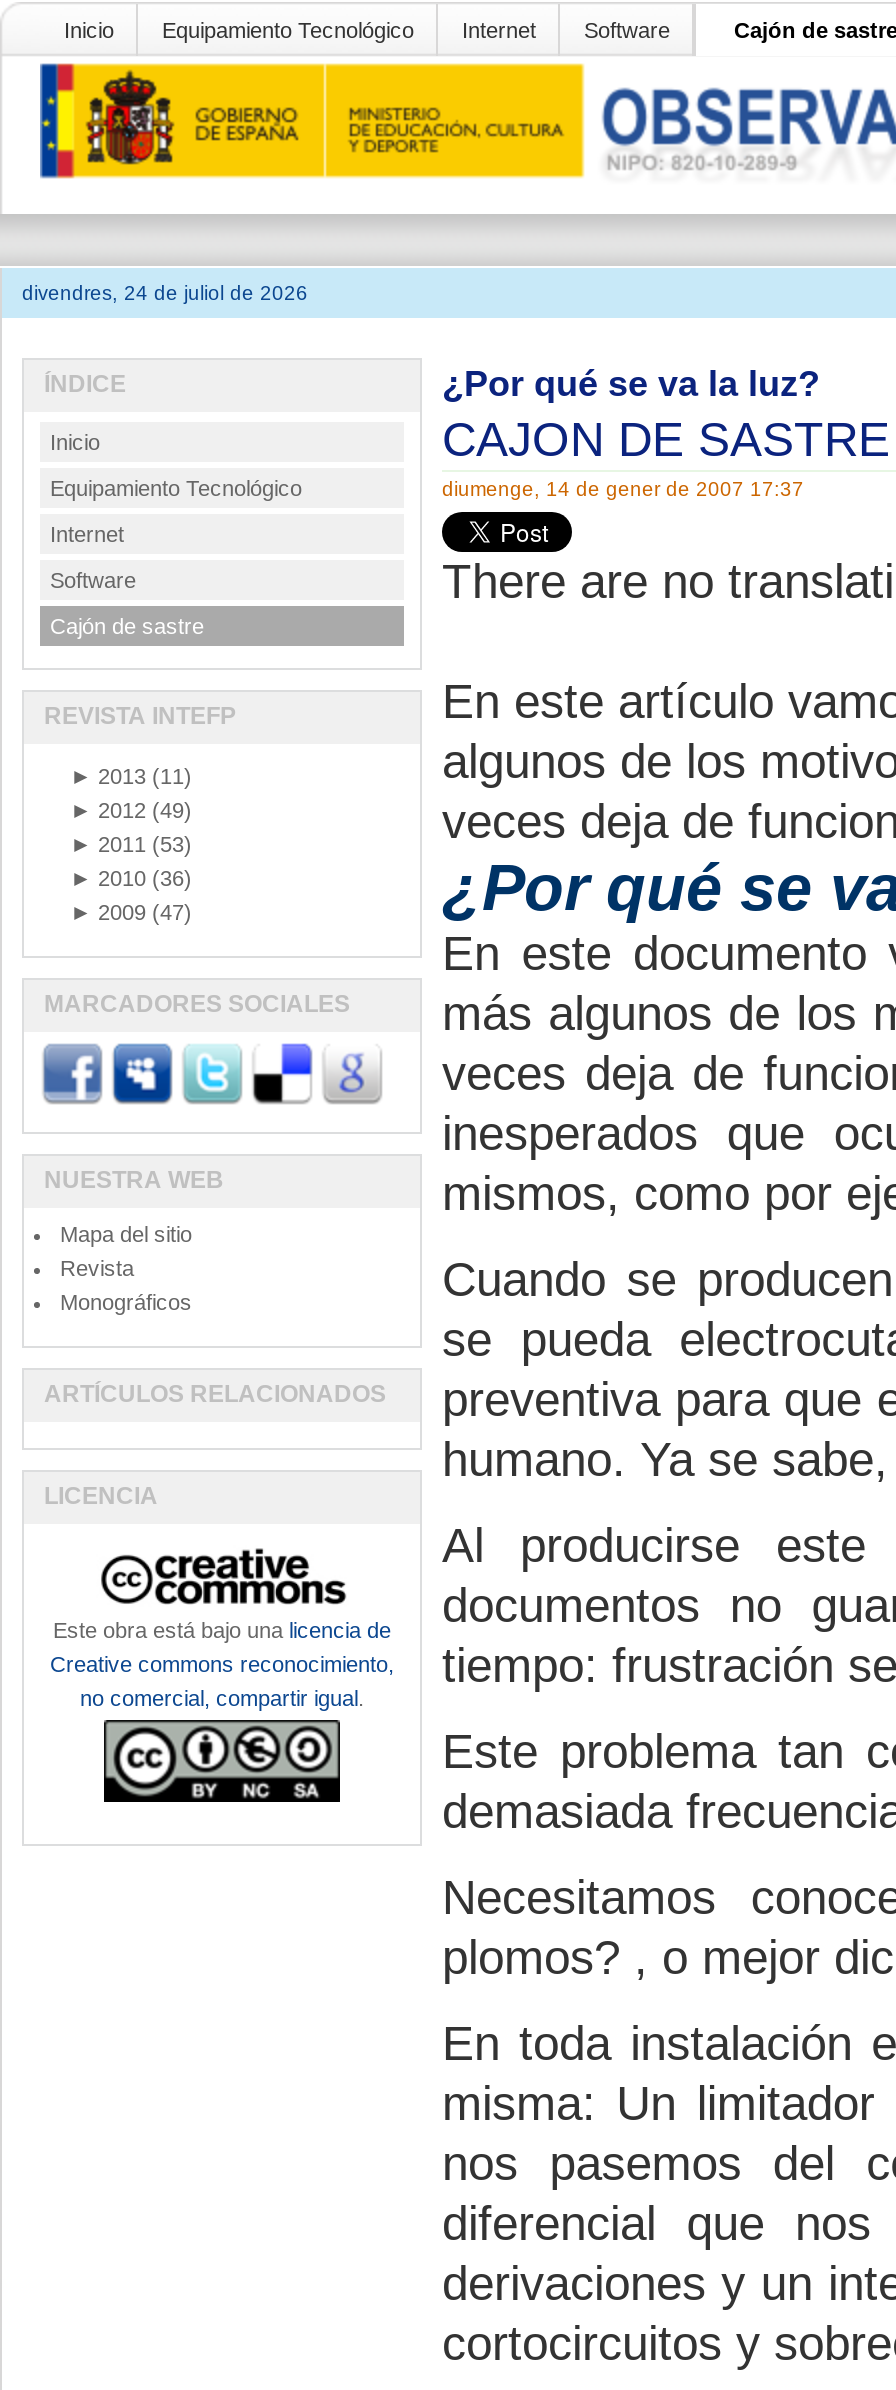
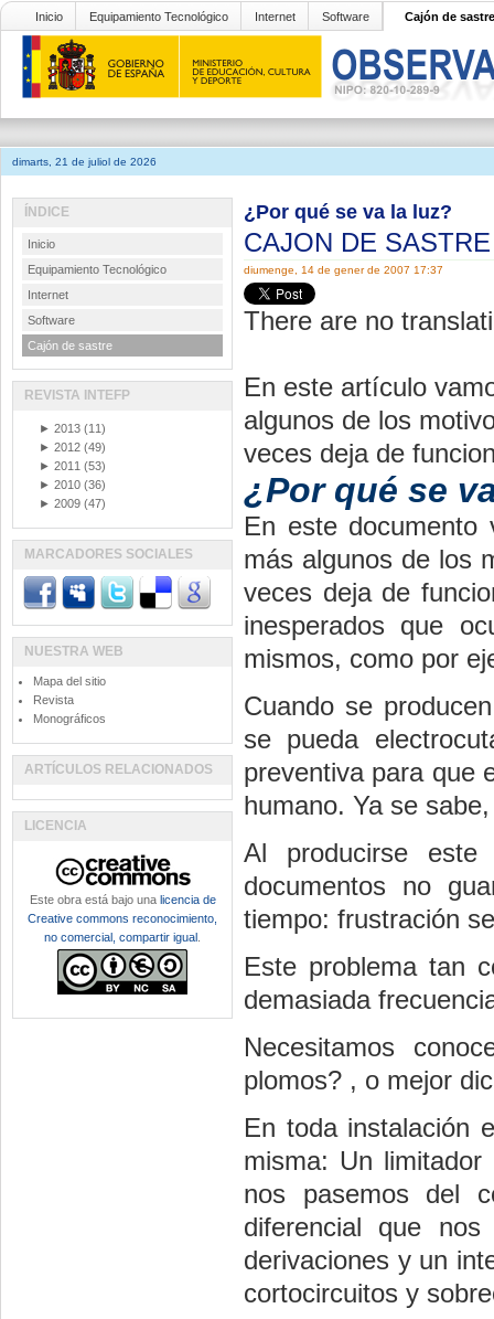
[22,282,308,304] divendres, 24 de juliol de 2026 -> [12,156,157,168] dimarts, 21 de juliol de 2026

